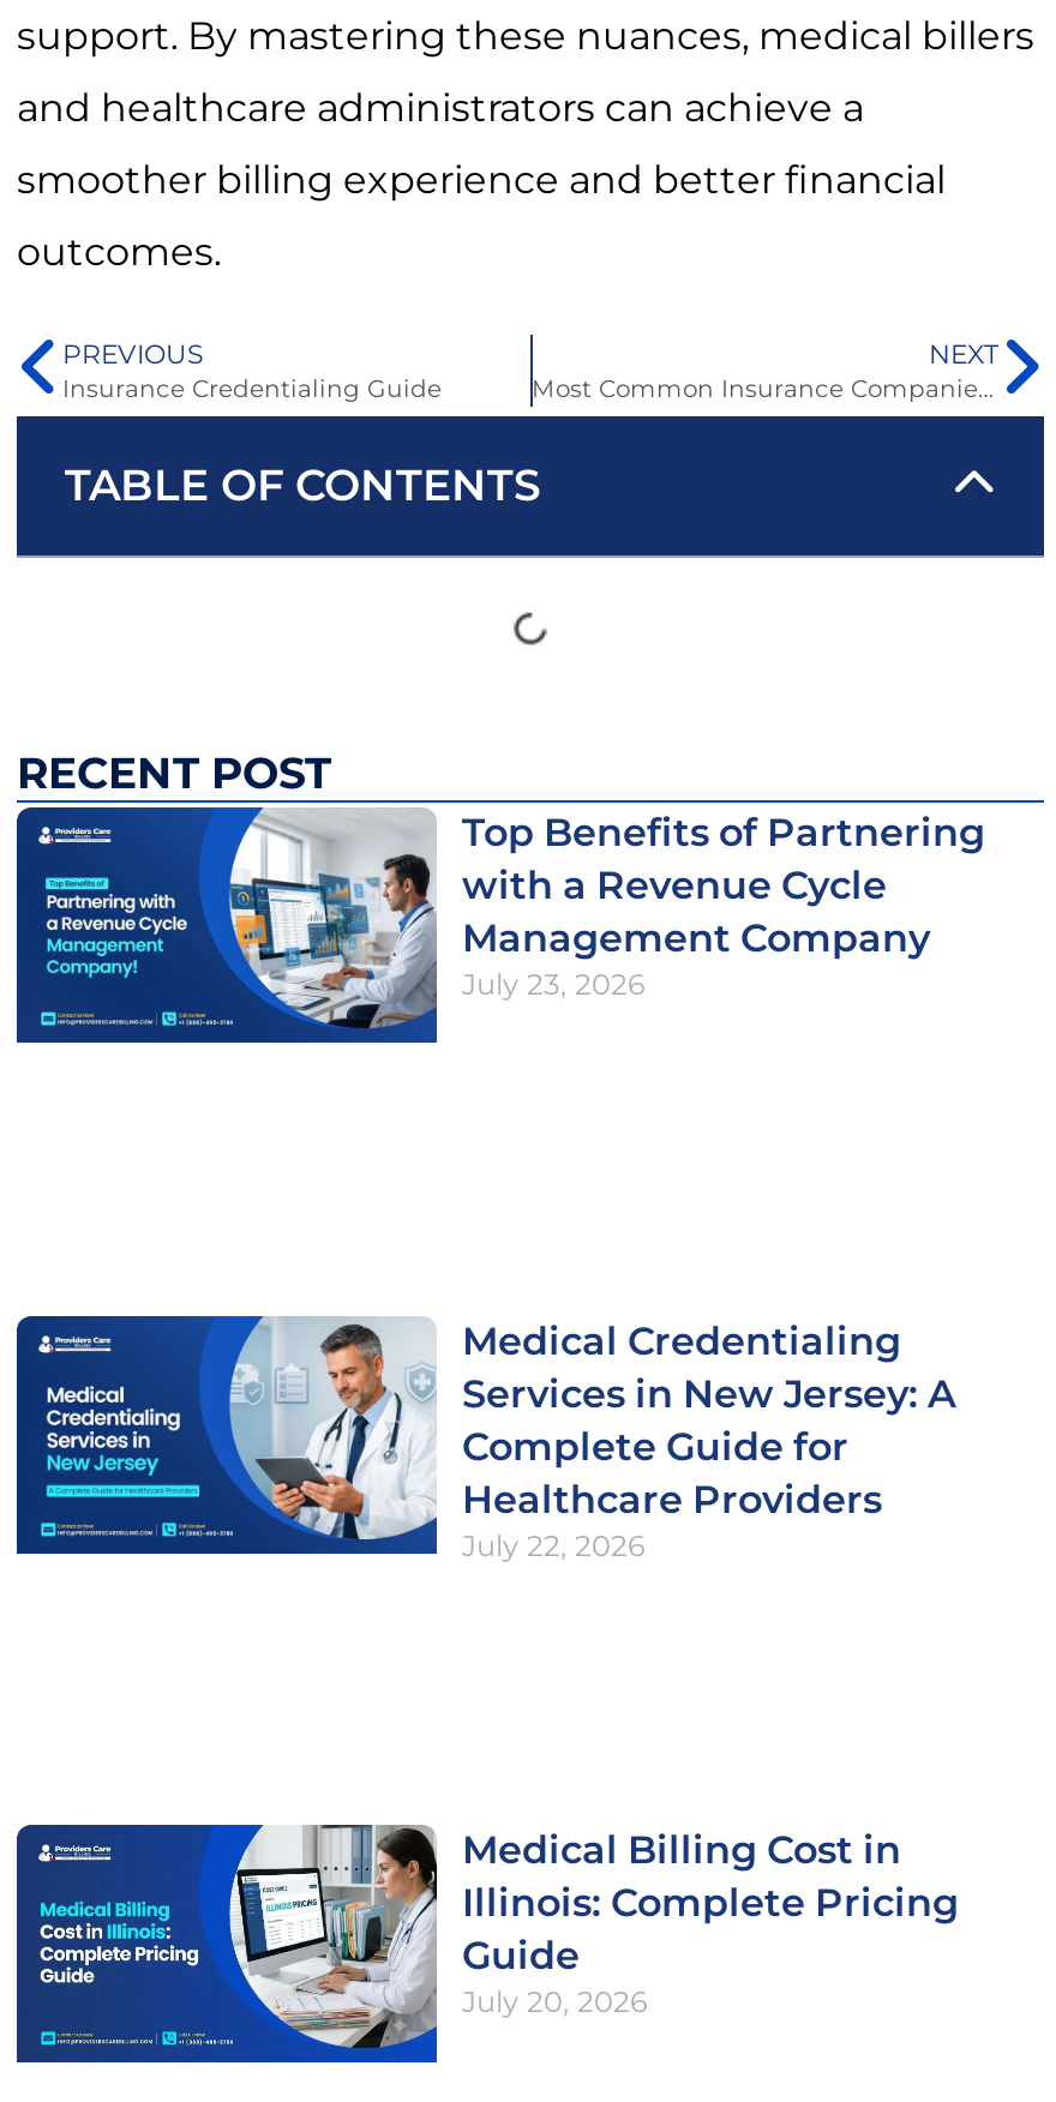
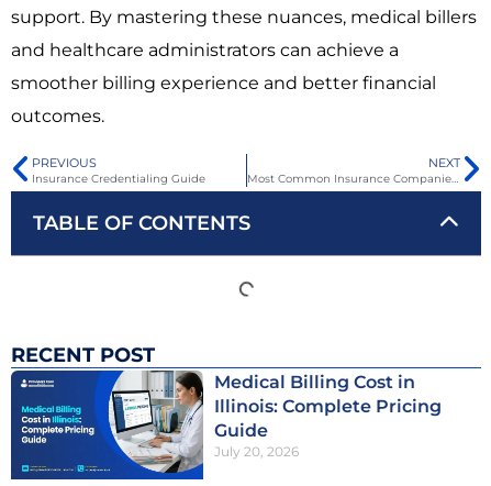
[41,805,985,1043] [image] | Top Benefits of Partnering | with a Revenue Cycle | Management Company | July 23, 2026 -> none
[14,1314,956,1564] [image] | Medical Credentialing | Services in New Jersey: A | Complete Guide for | Healthcare Providers | July 22, 2026 -> none

